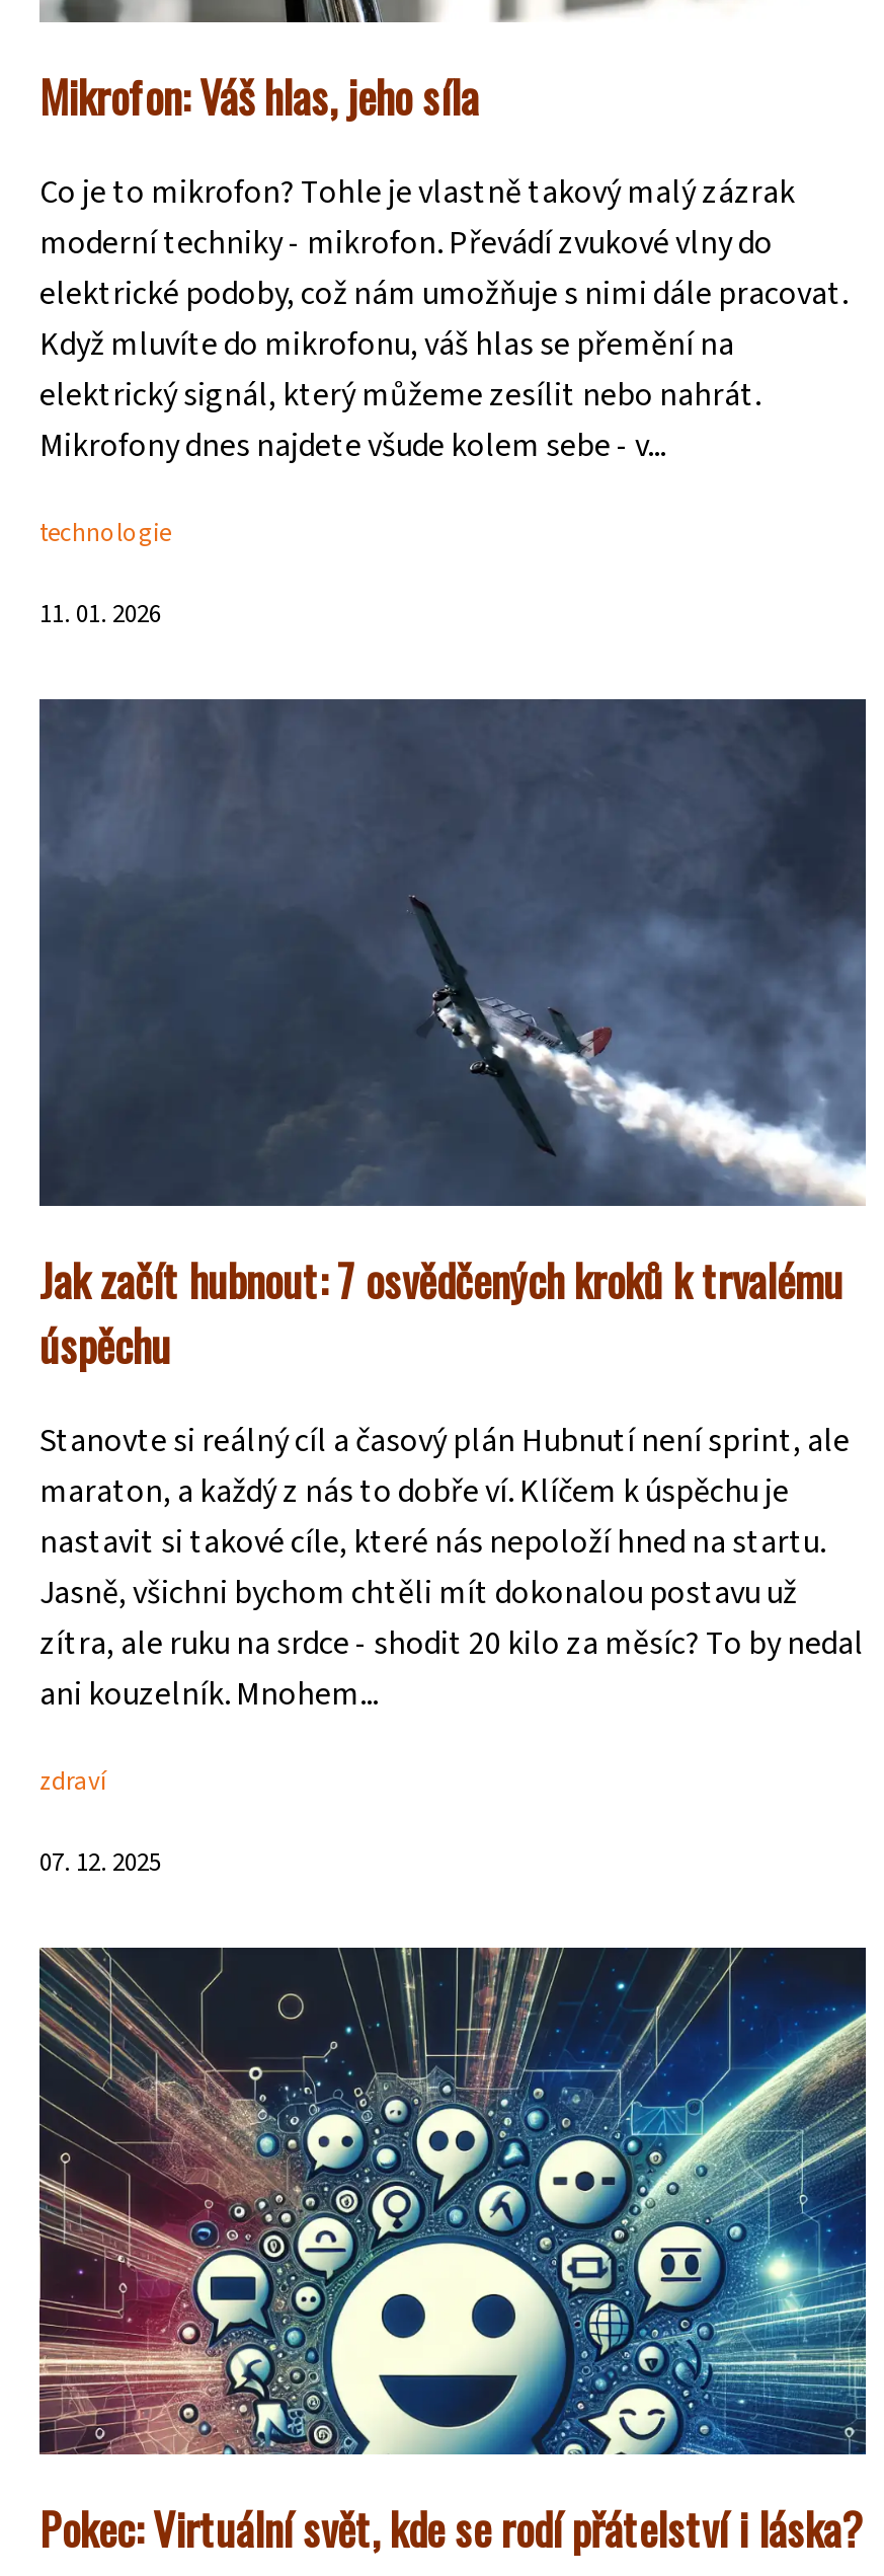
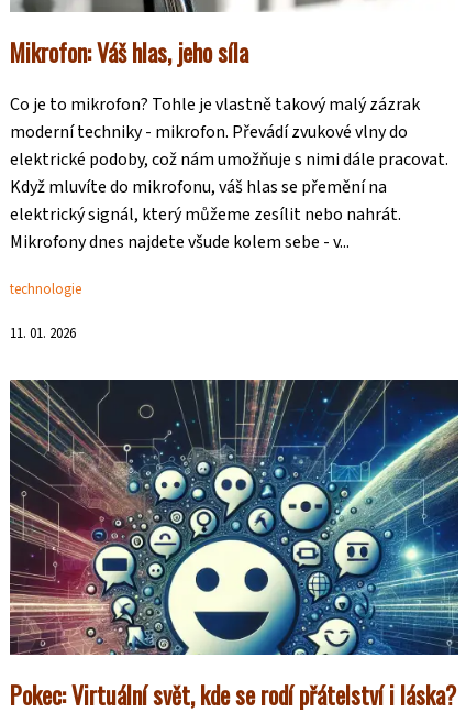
[39,699,866,1881] [image] | Jak začít hubnout: 7 osvědčených kroků k trvalému | úspěchu | Stanovte si reálný cíl a časový plán Hubnutí není sprint, ale | maraton, a každý z nás to dobře ví. Klíčem k úspěchu je | nastavit si takové cíle, které nás nepoloží hned na startu. | Jasně, všichni bychom chtěli mít dokonalou postavu už | zítra, ale ruku na srdce - shodit 20 kilo za měsíc? To by nedal | ani kouzelník. Mnohem... | zdraví | 07. 12. 2025 -> none

